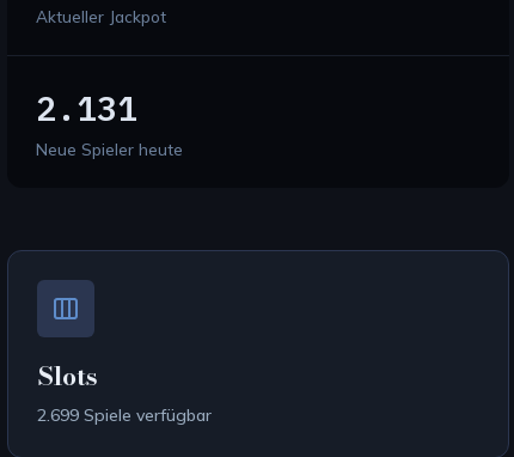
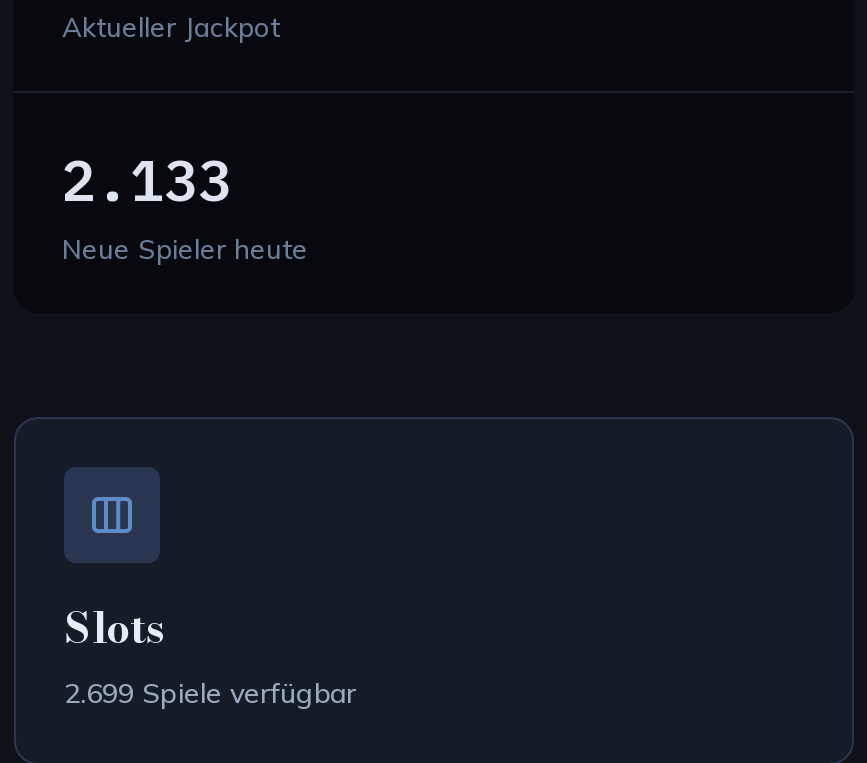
[36,86,137,130] 2.131 -> [62,143,232,217] 2.133

